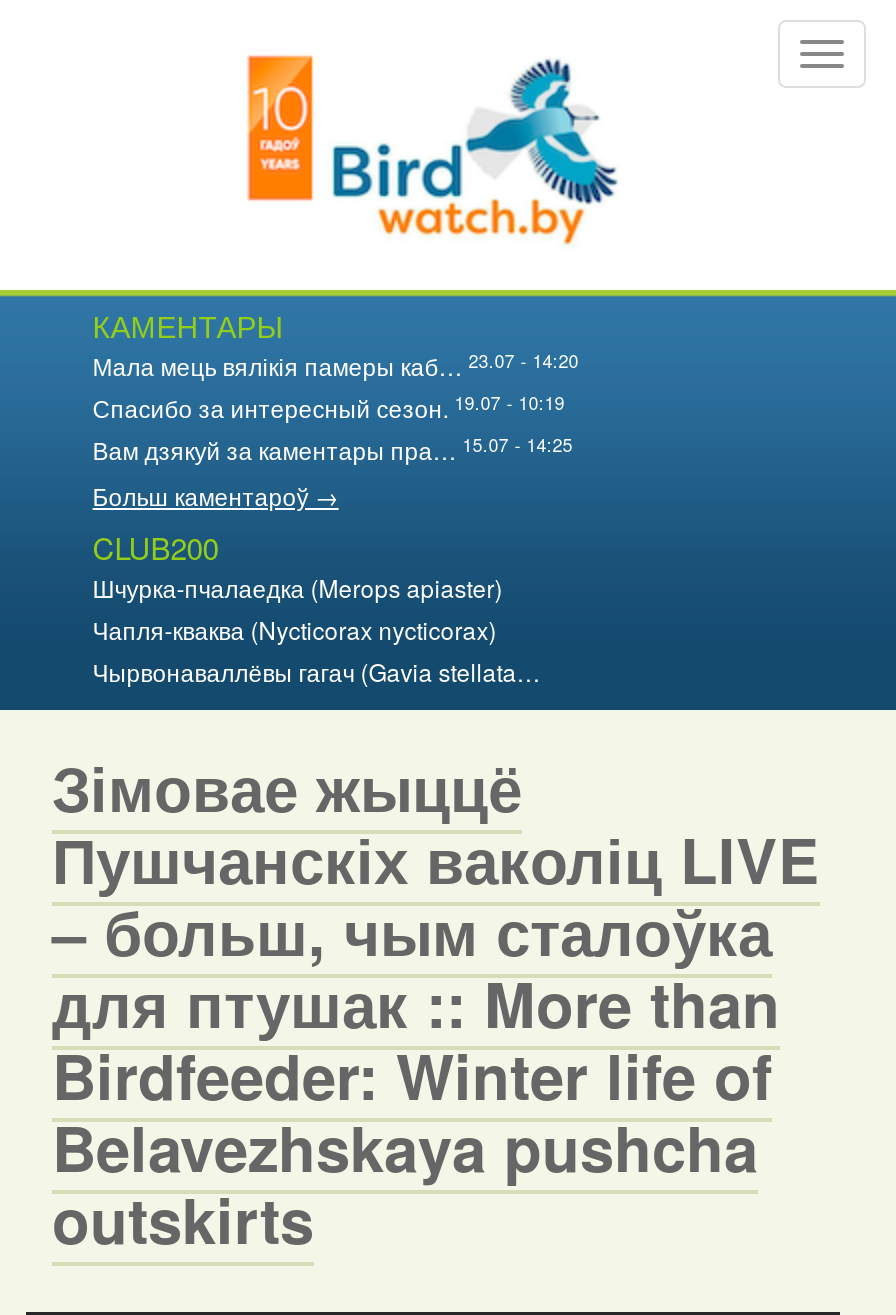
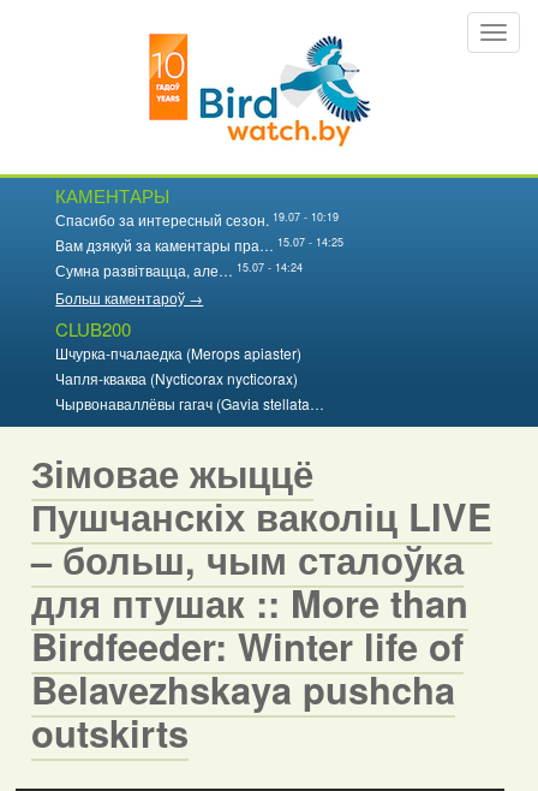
[93,347,579,382] Мала мець вялікія памеры каб… 23.07 - 14:20 -> none
moved [93,389,573,466] -> [56,209,344,255]: Спасибо за интересный сезон. 19.07 - 10:19 | Вам дзякуй за каментары пра… 15.07 - 14:25
none -> [56,259,303,280] Сумна развітвацца, але… 15.07 - 14:24

